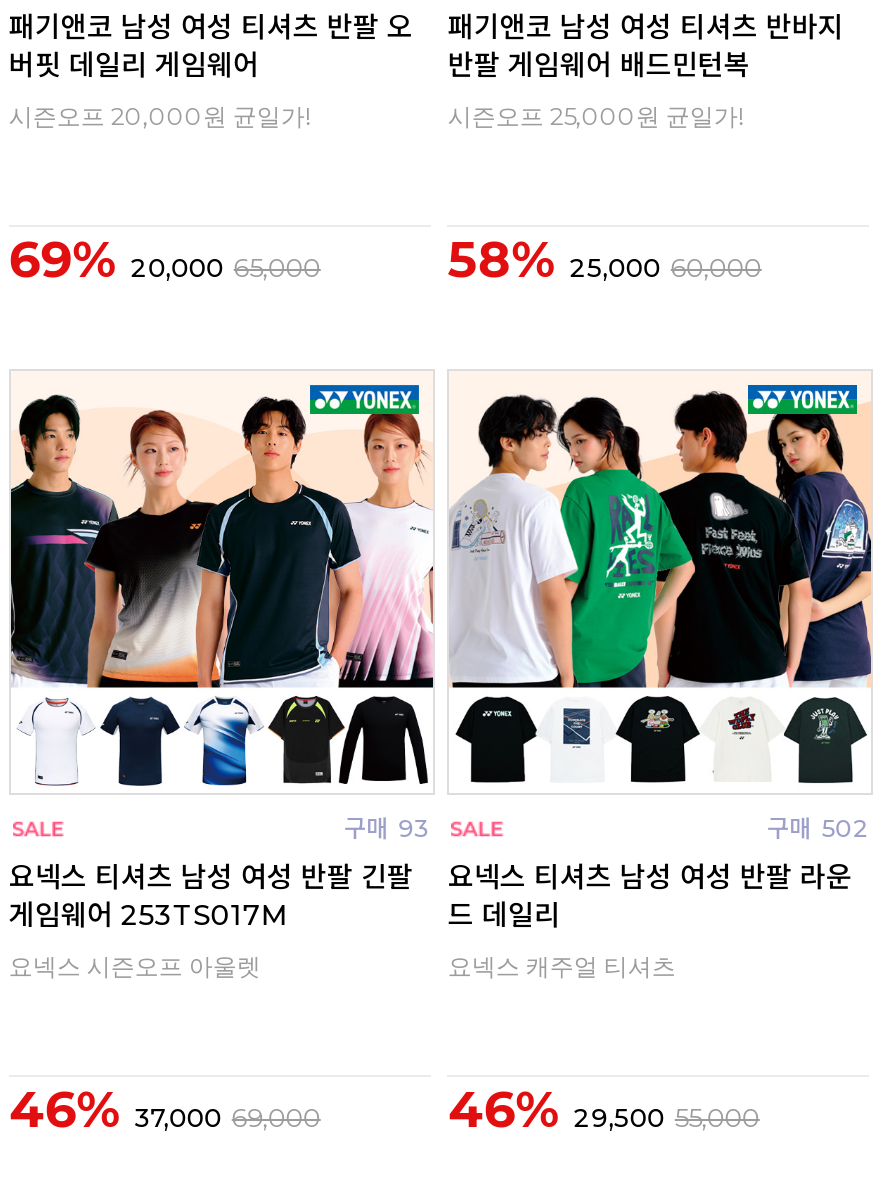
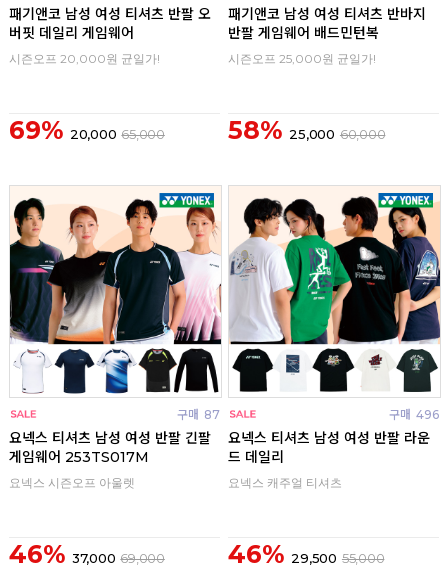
[344,814,430,844] 구매 93 -> [177,407,220,422] 구매 87
[767,814,869,844] 구매 502 -> [389,407,439,422] 구매 496

